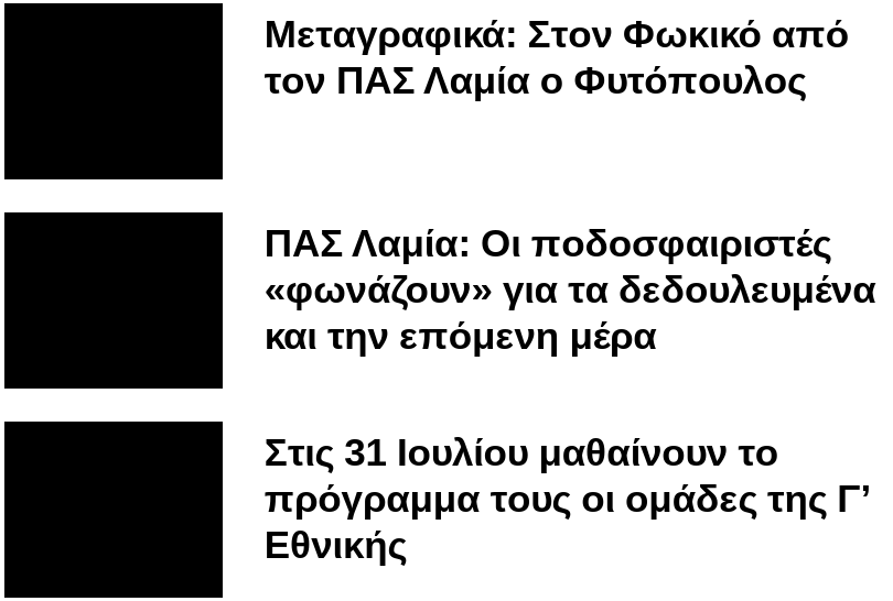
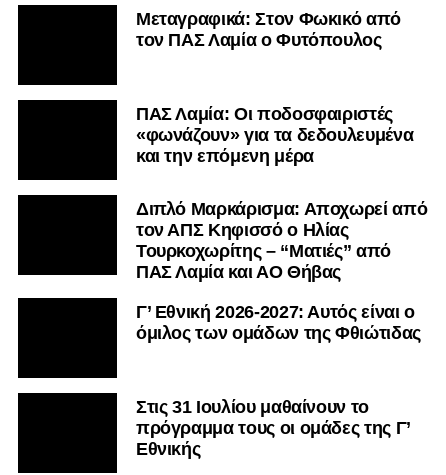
none -> [136,198,427,342] Διπλό Μαρκάρισμα: Αποχωρεί από | τον ΑΠΣ Κηφισσό ο Ηλίας | Τουρκοχωρίτης – “Ματιές” από | ΠΑΣ Λαμία και ΑΟ Θήβας | Γ’ Εθνική 2026-2027: Αυτός είναι ο | όμιλος των ομάδων της Φθιώτιδας

